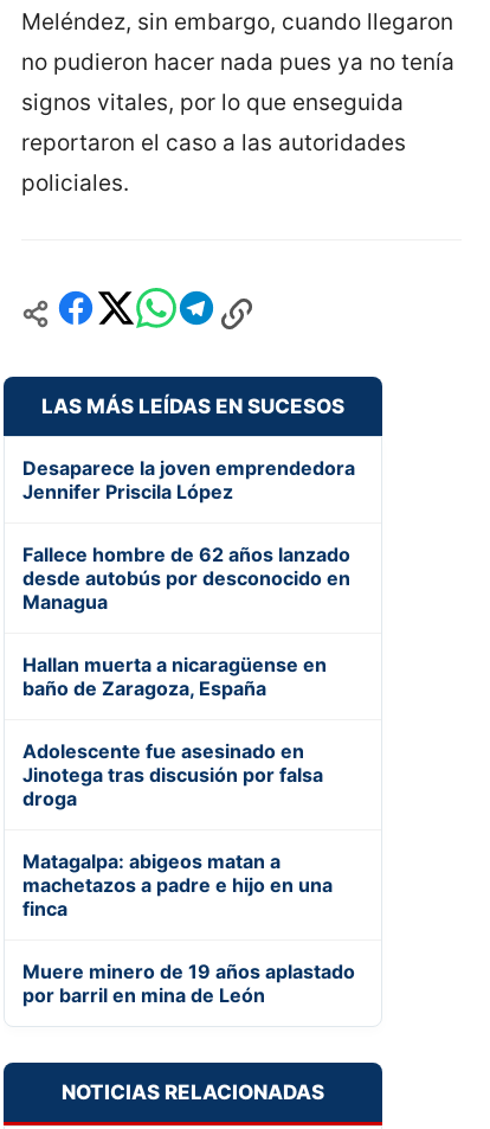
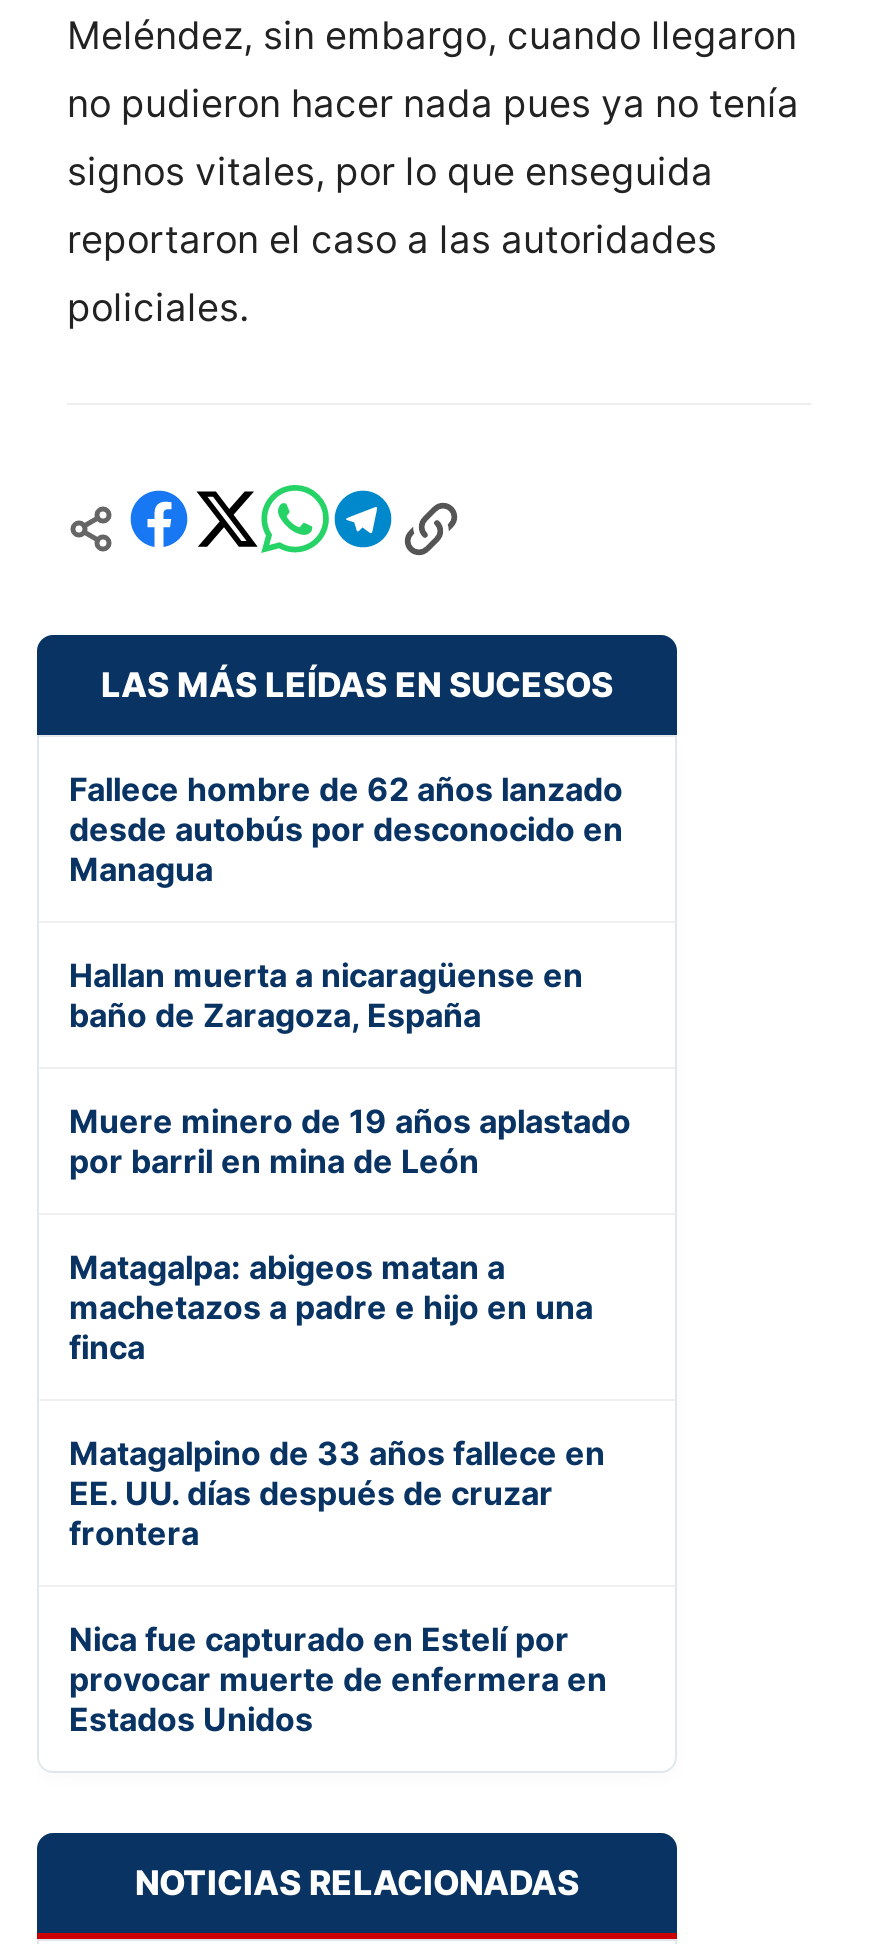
[22,456,355,503] Desaparece la joven emprendedora | Jennifer Priscila López -> none
moved [22,542,350,700] -> [69,768,623,1034]: Fallece hombre de 62 años lanzado | desde autobús por desconocido en | Managua | Hallan muerta a nicaragüense en | baño de Zaragoza, España
[22,739,323,810] Adolescente fue asesinado en | Jinotega tras discusión por falsa | droga -> none
moved [22,849,333,920] -> [69,1246,593,1366]: Matagalpa: abigeos matan a | machetazos a padre e hijo en una | finca
none -> [69,1432,607,1738] Matagalpino de 33 años fallece en | EE. UU. días después de cruzar | frontera | Nica fue capturado en Estelí por | provocar muerte de enfermera en | Estados Unidos
moved [22,959,355,1006] -> [69,1100,631,1180]: Muere minero de 19 años aplastado | por barril en mina de León

